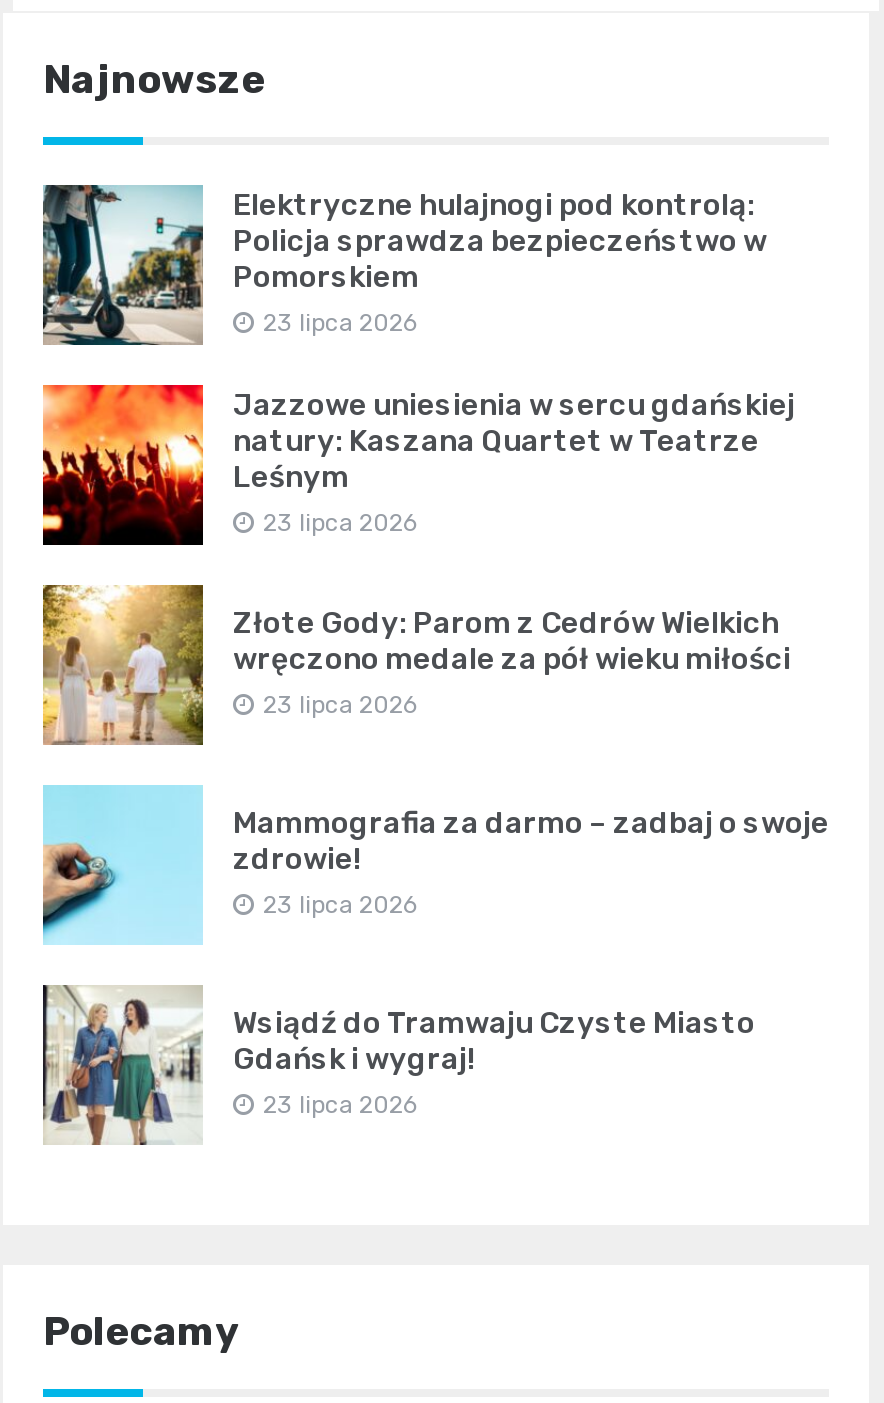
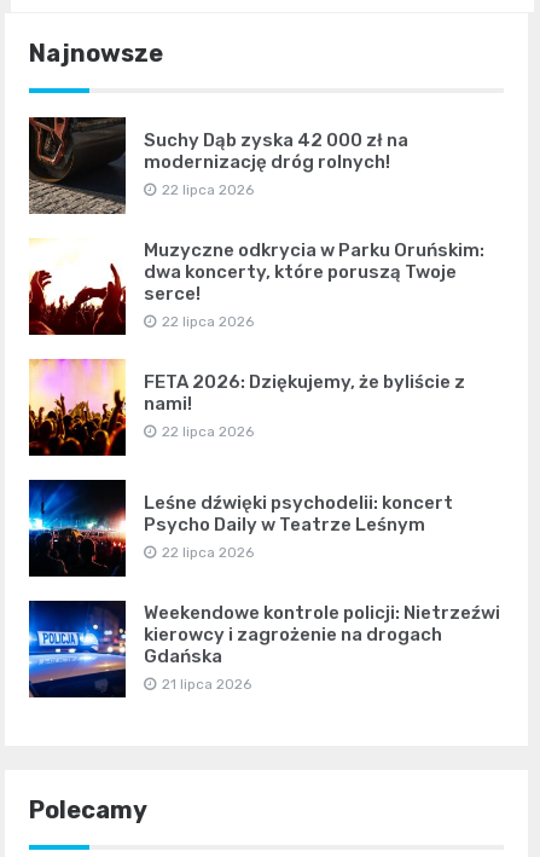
[41,185,767,347] [image] | Elektryczne hulajnogi pod kontrolą: | Policja sprawdza bezpieczeństwo w | Pomorskiem | 23 lipca 2026 -> [28,116,408,215] [image] | Suchy Dąb zyska 42 000 zł na | modernizację dróg rolnych! | 22 lipca 2026
[41,383,795,547] [image] | Jazzowe uniesienia w sercu gdańskiej | natury: Kaszana Quartet w Teatrze | Leśnym | 23 lipca 2026 -> [28,237,484,336] [image] | Muzyczne odkrycia w Parku Oruńskim: | dwa koncerty, które poruszą Twoje | serce! | 22 lipca 2026
[41,583,791,747] [image] | Złote Gody: Parom z Cedrów Wielkich | wręczono medale za pół wieku miłości | 23 lipca 2026 -> [28,358,465,457] [image] | FETA 2026: Dziękujemy, że byliście z | nami! | 22 lipca 2026
[41,785,829,947] [image] | Mammografia za darmo – zadbaj o swoje | zdrowie! | 23 lipca 2026 -> [28,479,453,578] [image] | Leśne dźwięki psychodelii: koncert | Psycho Daily w Teatrze Leśnym | 22 lipca 2026
[41,985,755,1147] [image] | Wsiądź do Tramwaju Czyste Miasto | Gdańsk i wygraj! | 23 lipca 2026 -> [28,600,500,699] [image] | Weekendowe kontrole policji: Nietrzeźwi | kierowcy i zagrożenie na drogach | Gdańska | 21 lipca 2026

